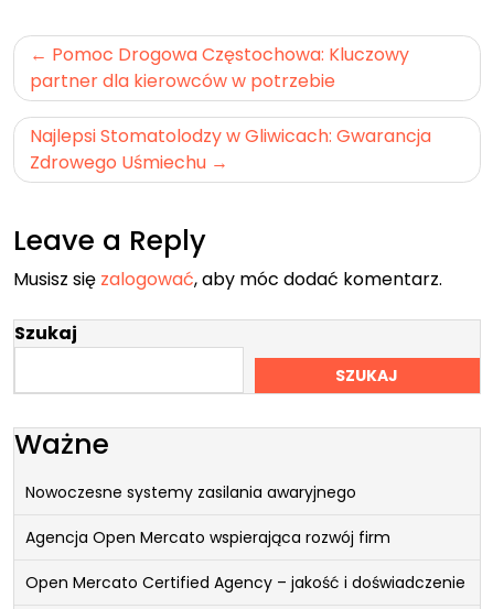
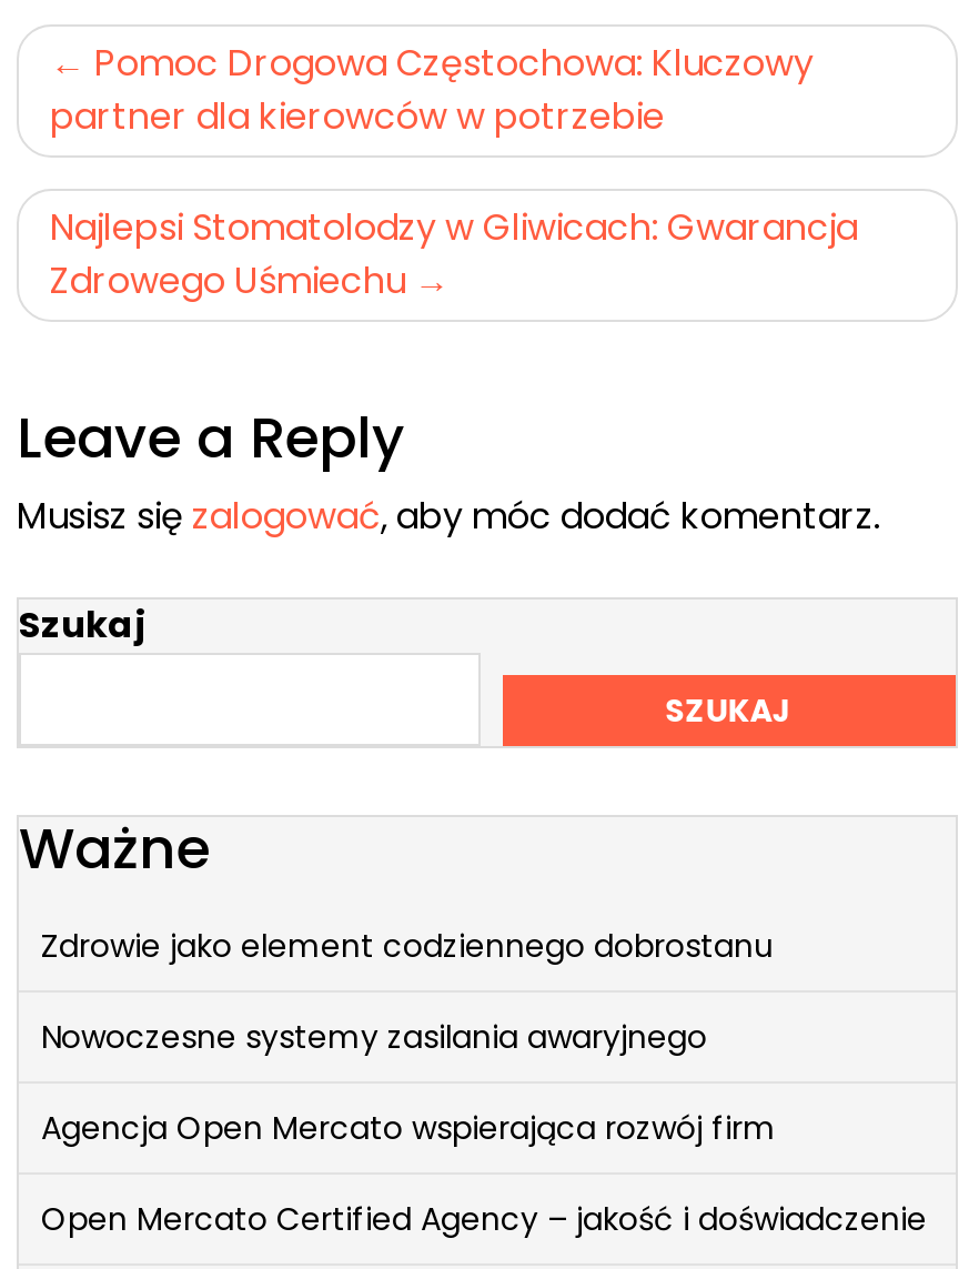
none -> [41,923,774,967] Zdrowie jako element codziennego dobrostanu

